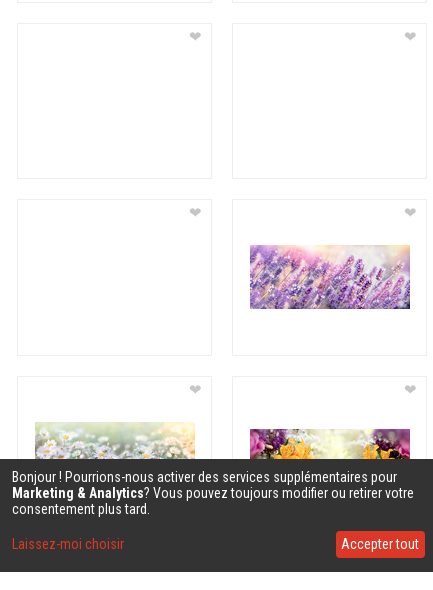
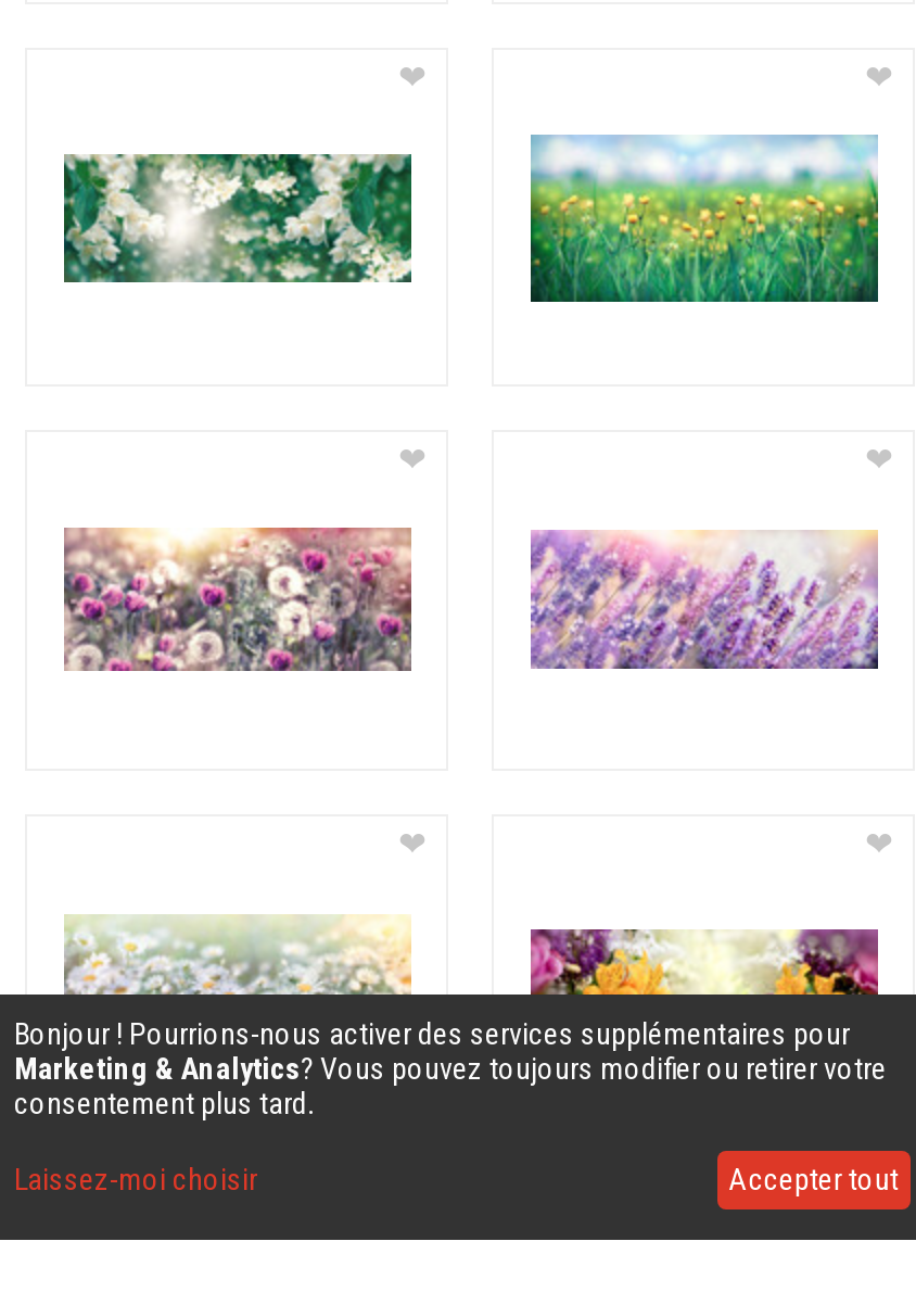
none -> [62,152,414,284] [image]
none -> [529,132,880,304] [image]
none -> [62,525,414,673] [image]

